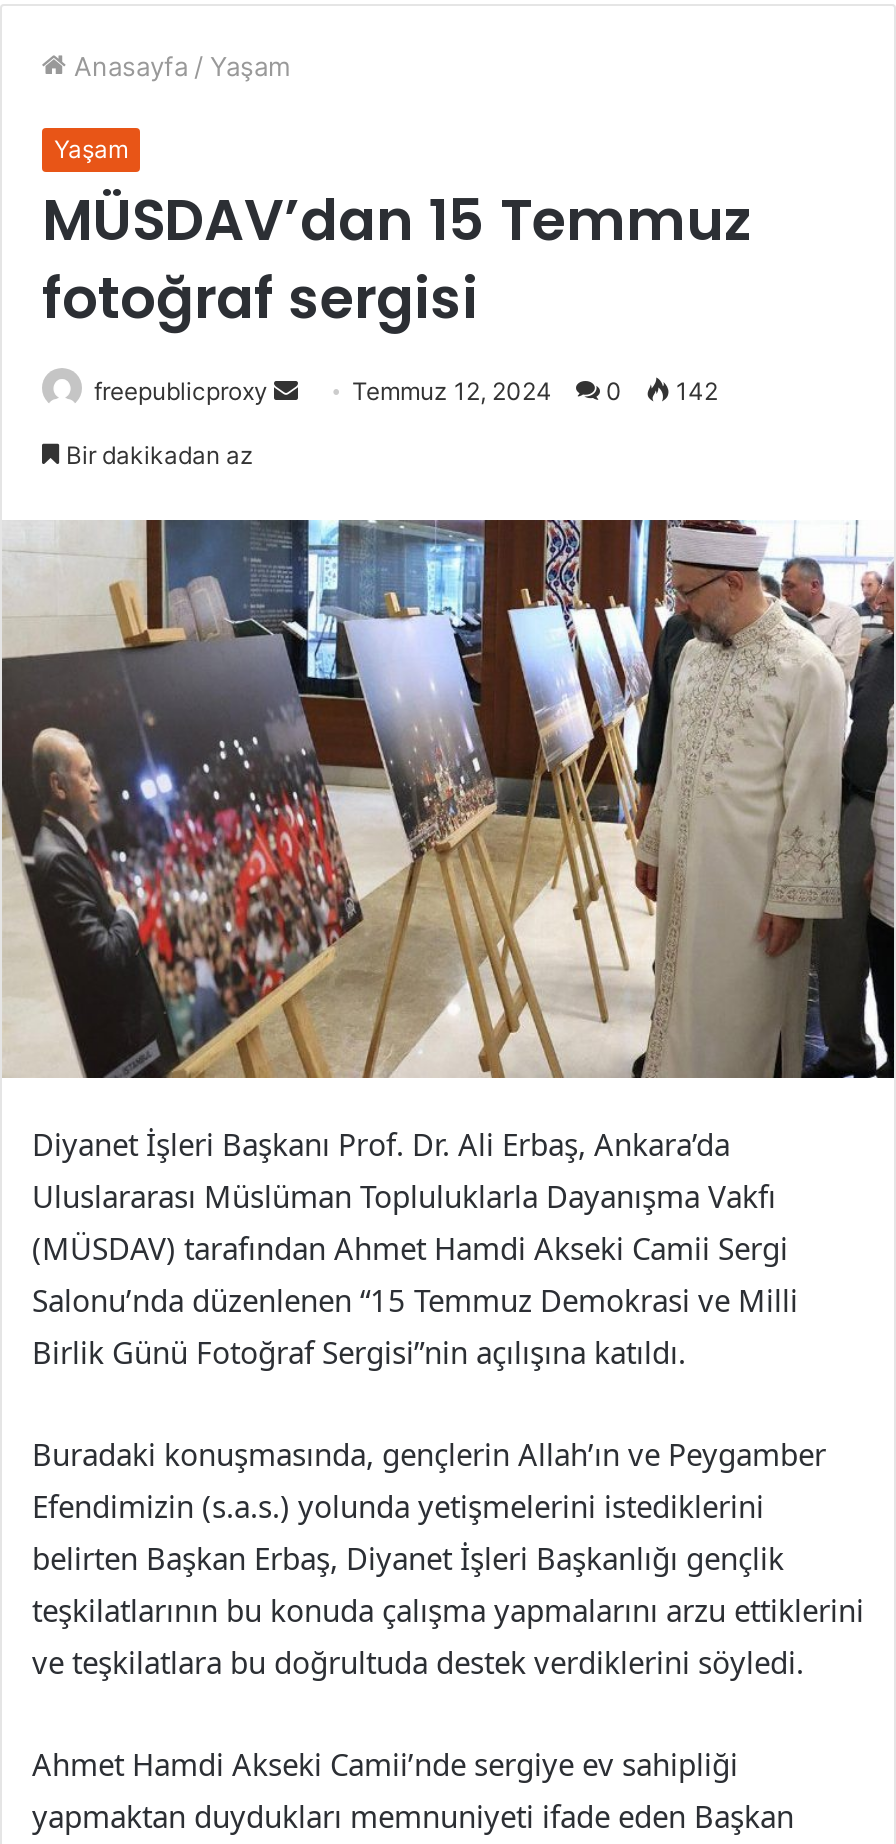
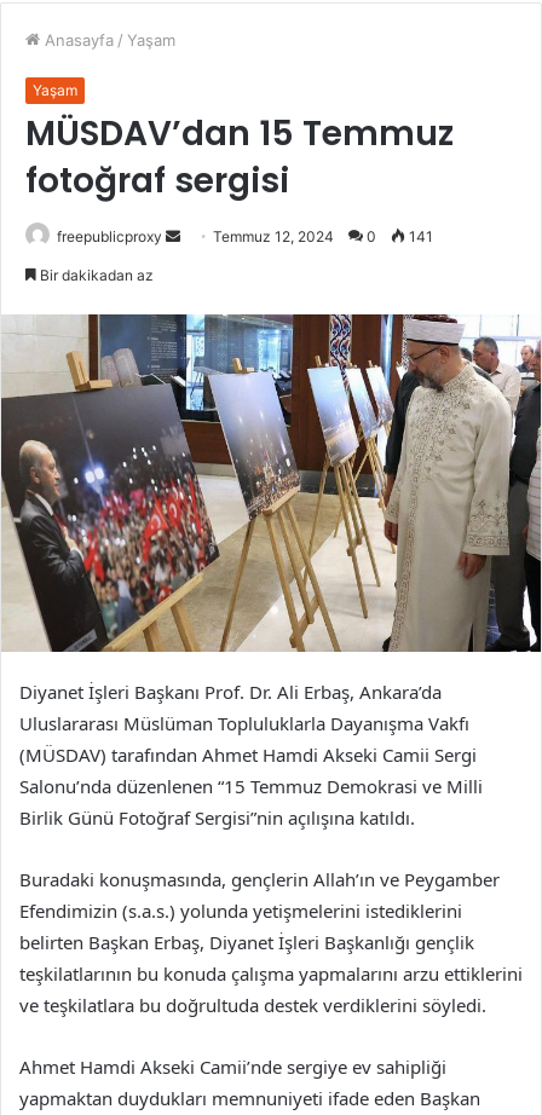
[670,376,718,406] 142 -> [405,227,433,245] 141

